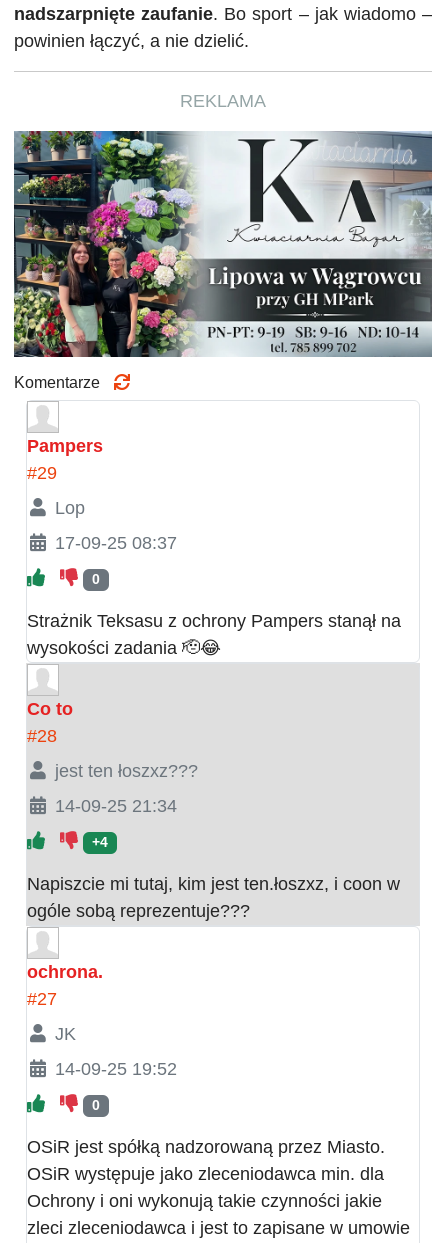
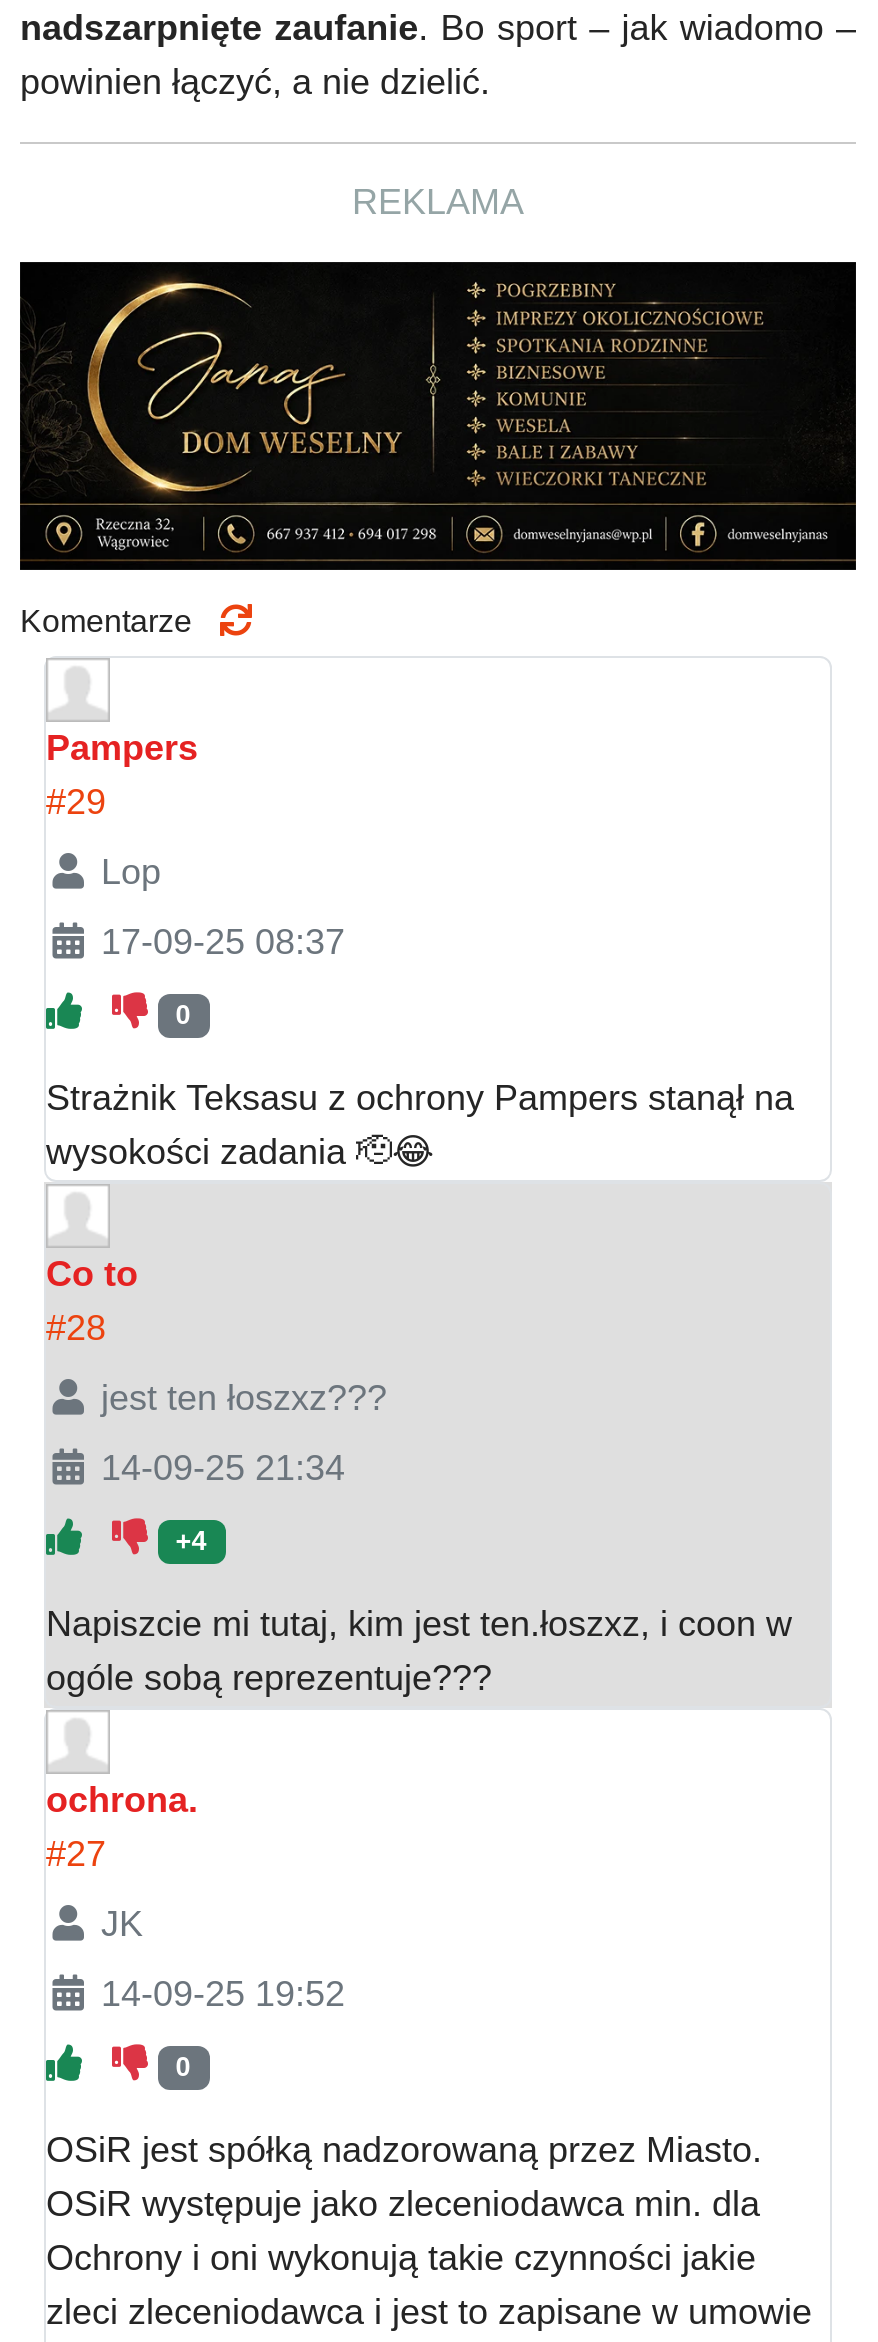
[13,130,433,358] [image] -> [20,260,856,572] [image]

